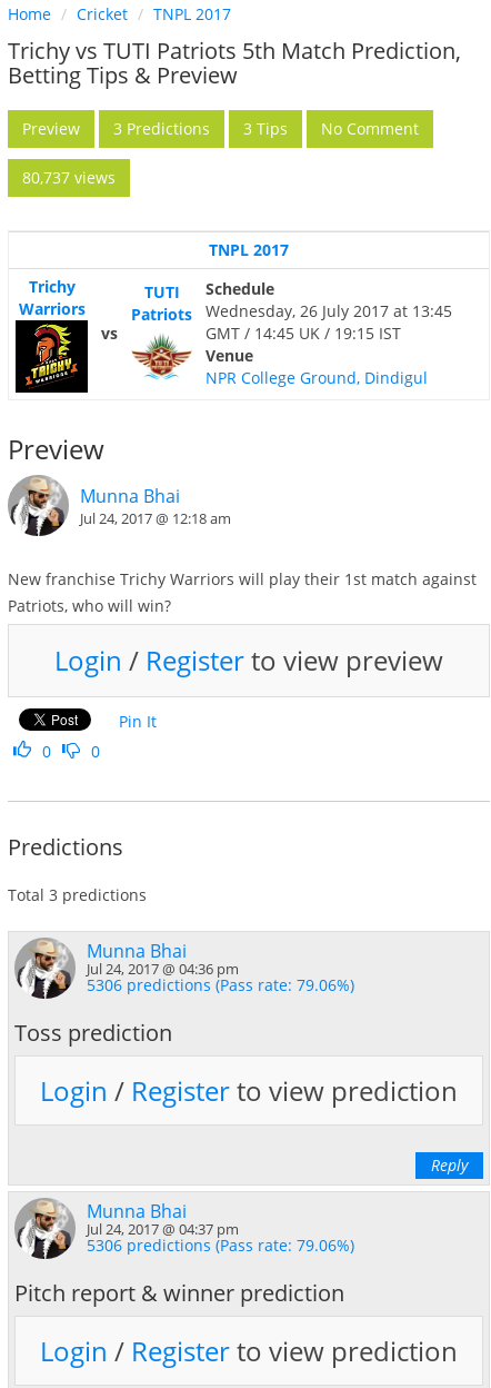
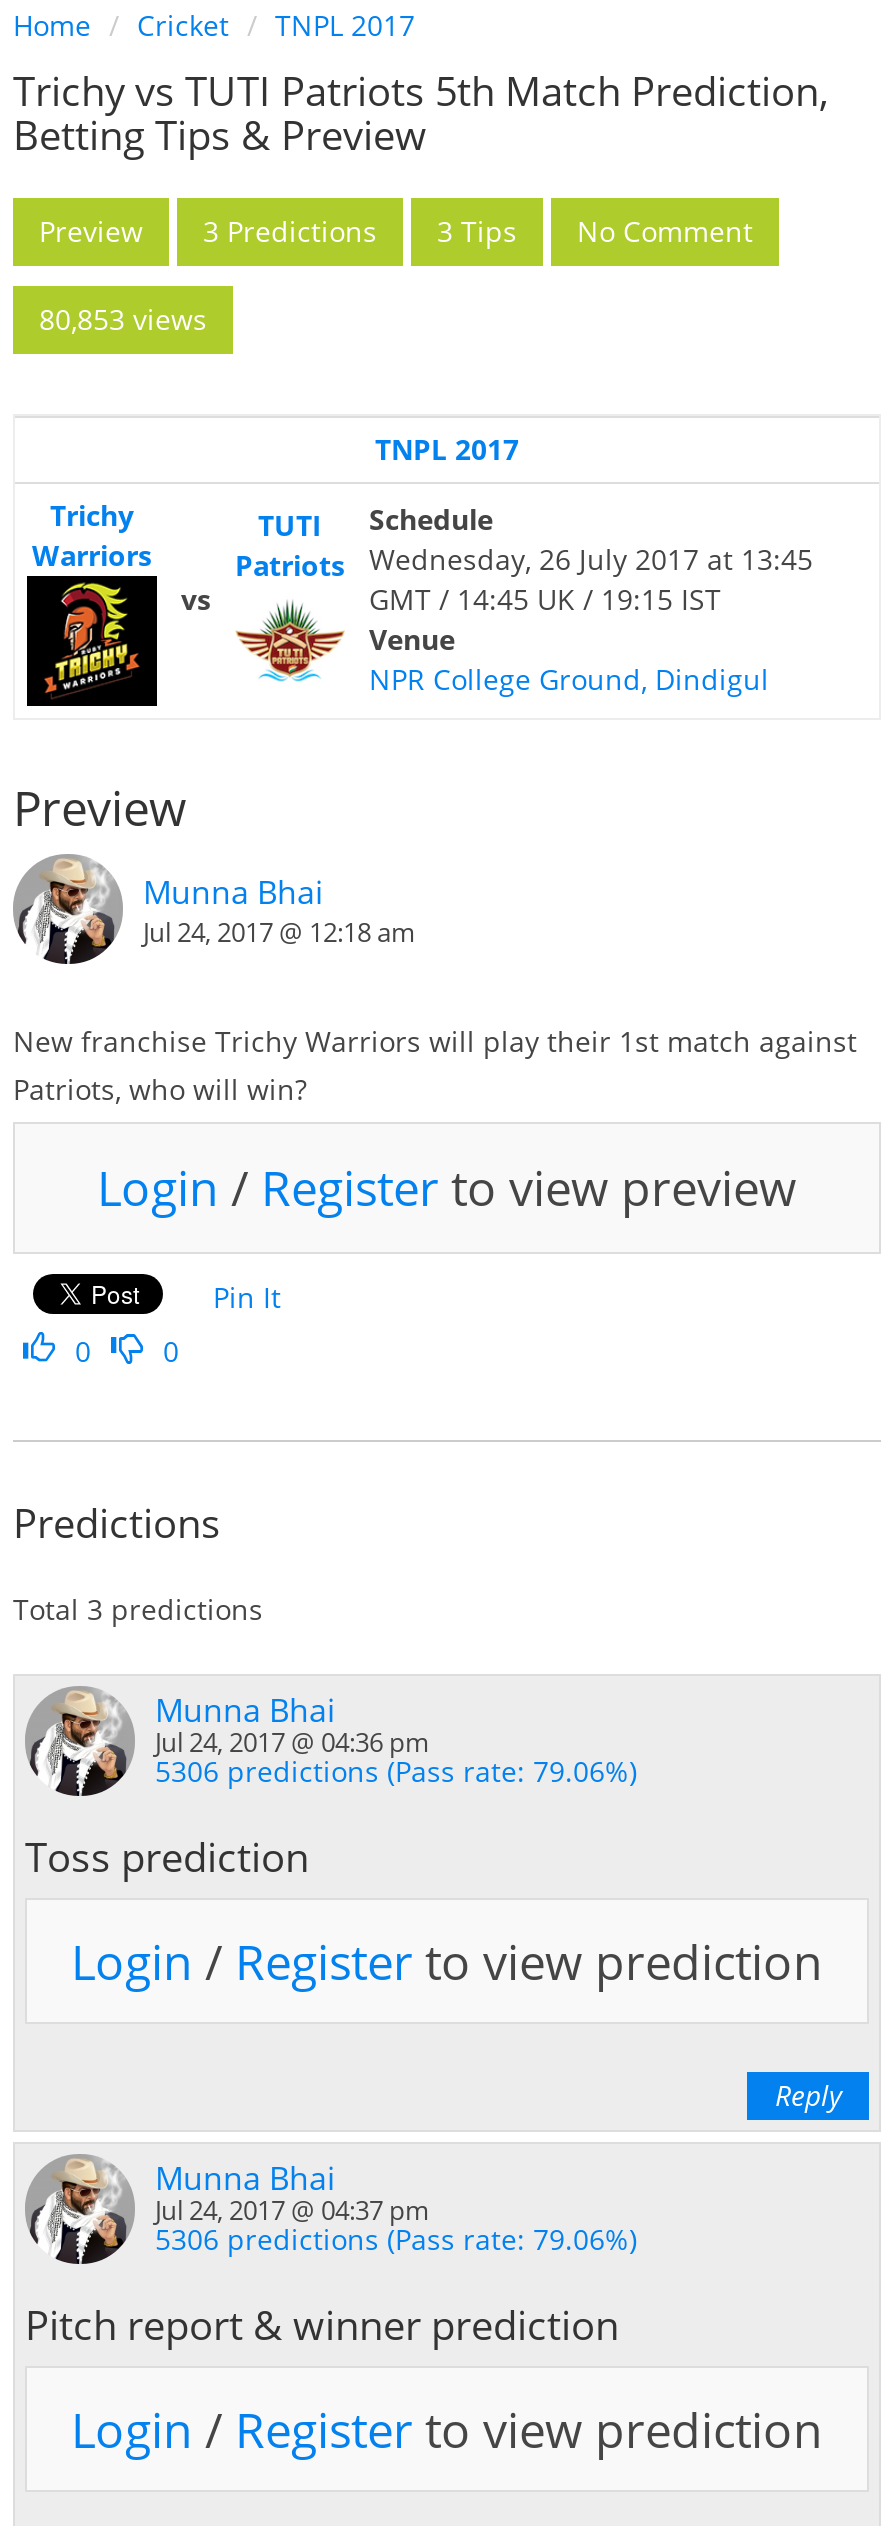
[22,167,116,188] 80,737 views -> [39,300,207,338] 80,853 views

